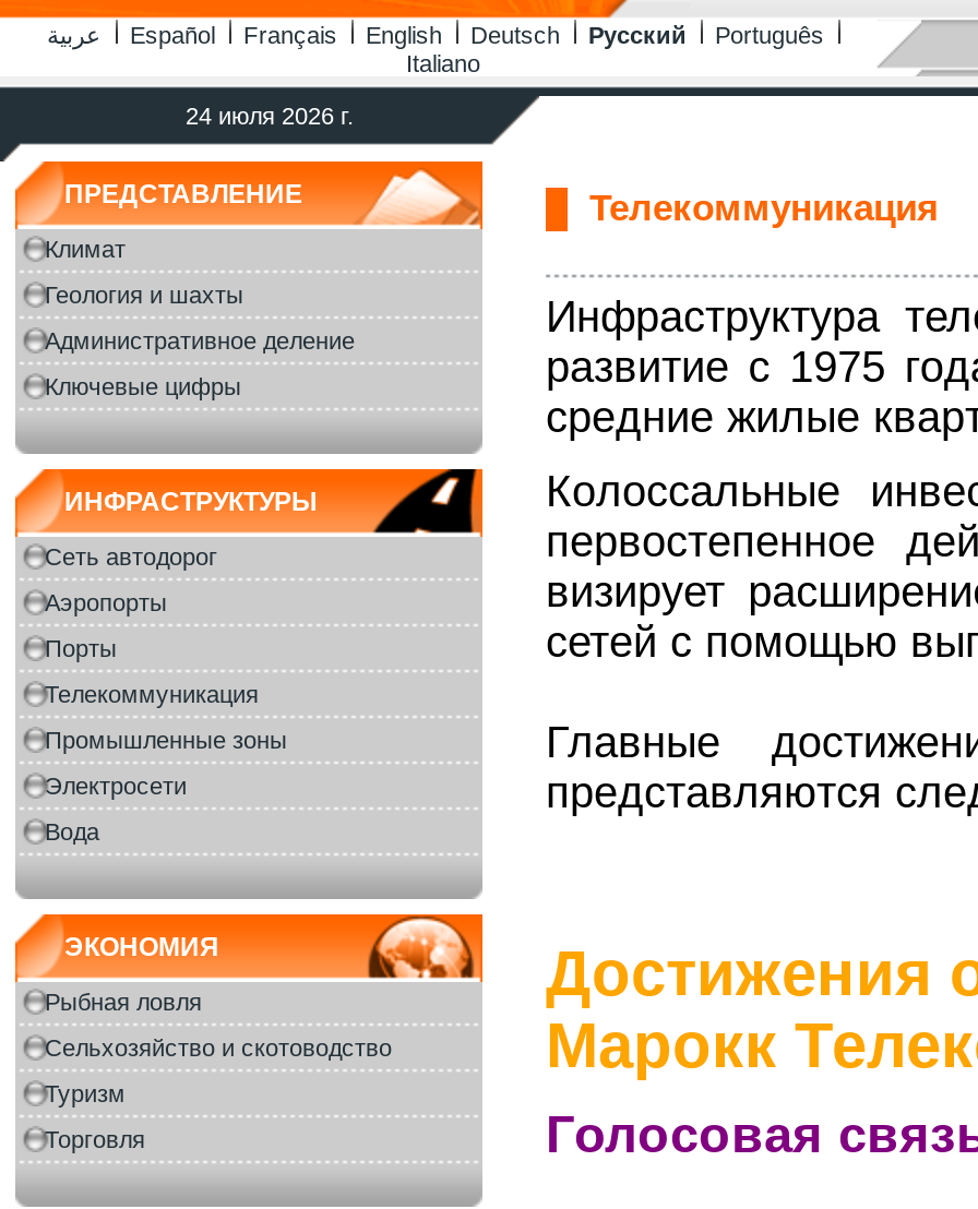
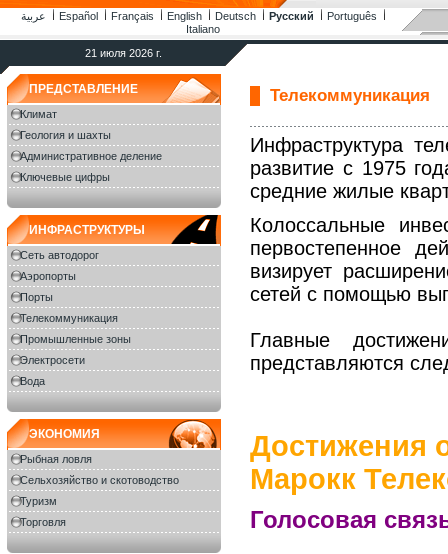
[186,103,354,129] 24 июля 2026 г. -> [85,47,162,59] 21 июля 2026 г.

